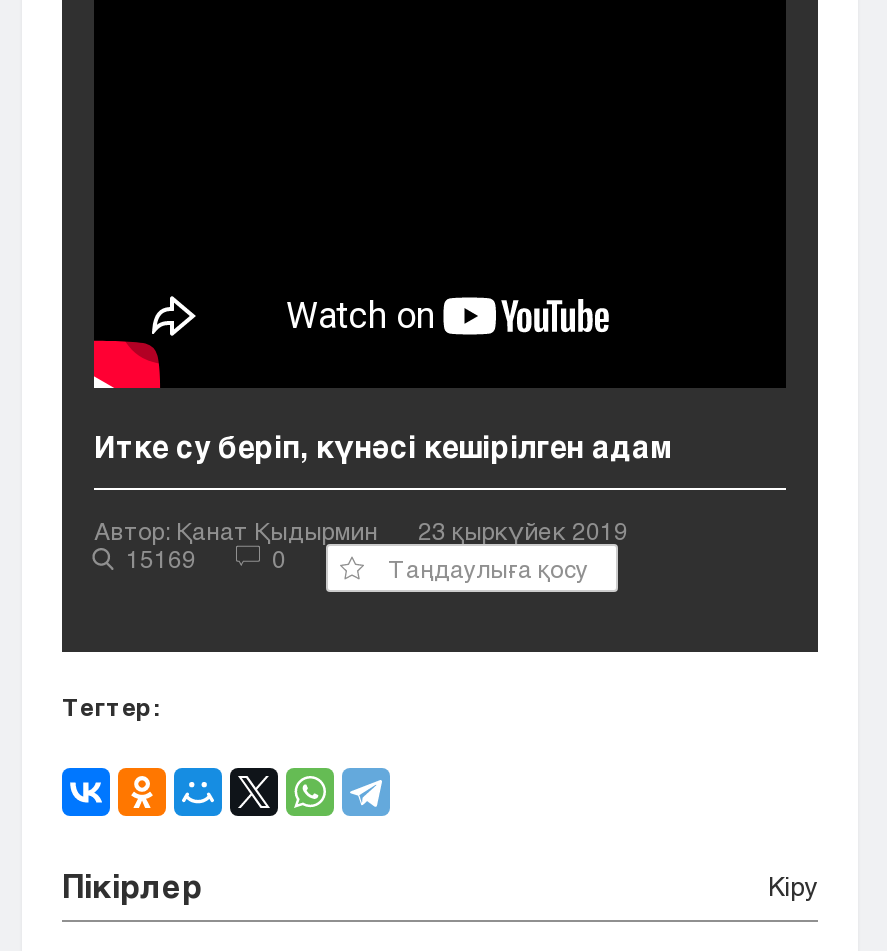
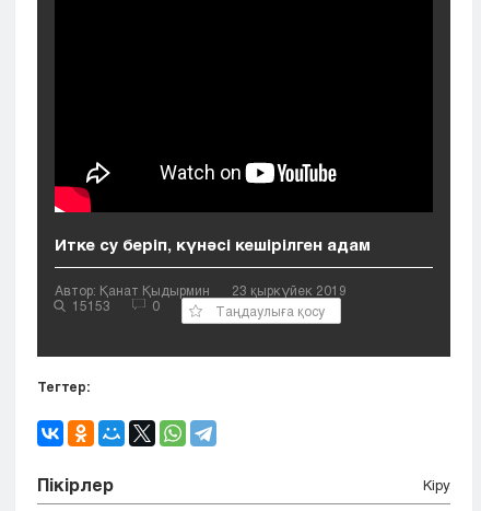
[126,544,196,572] 15169 -> [72,298,110,313] 15153

